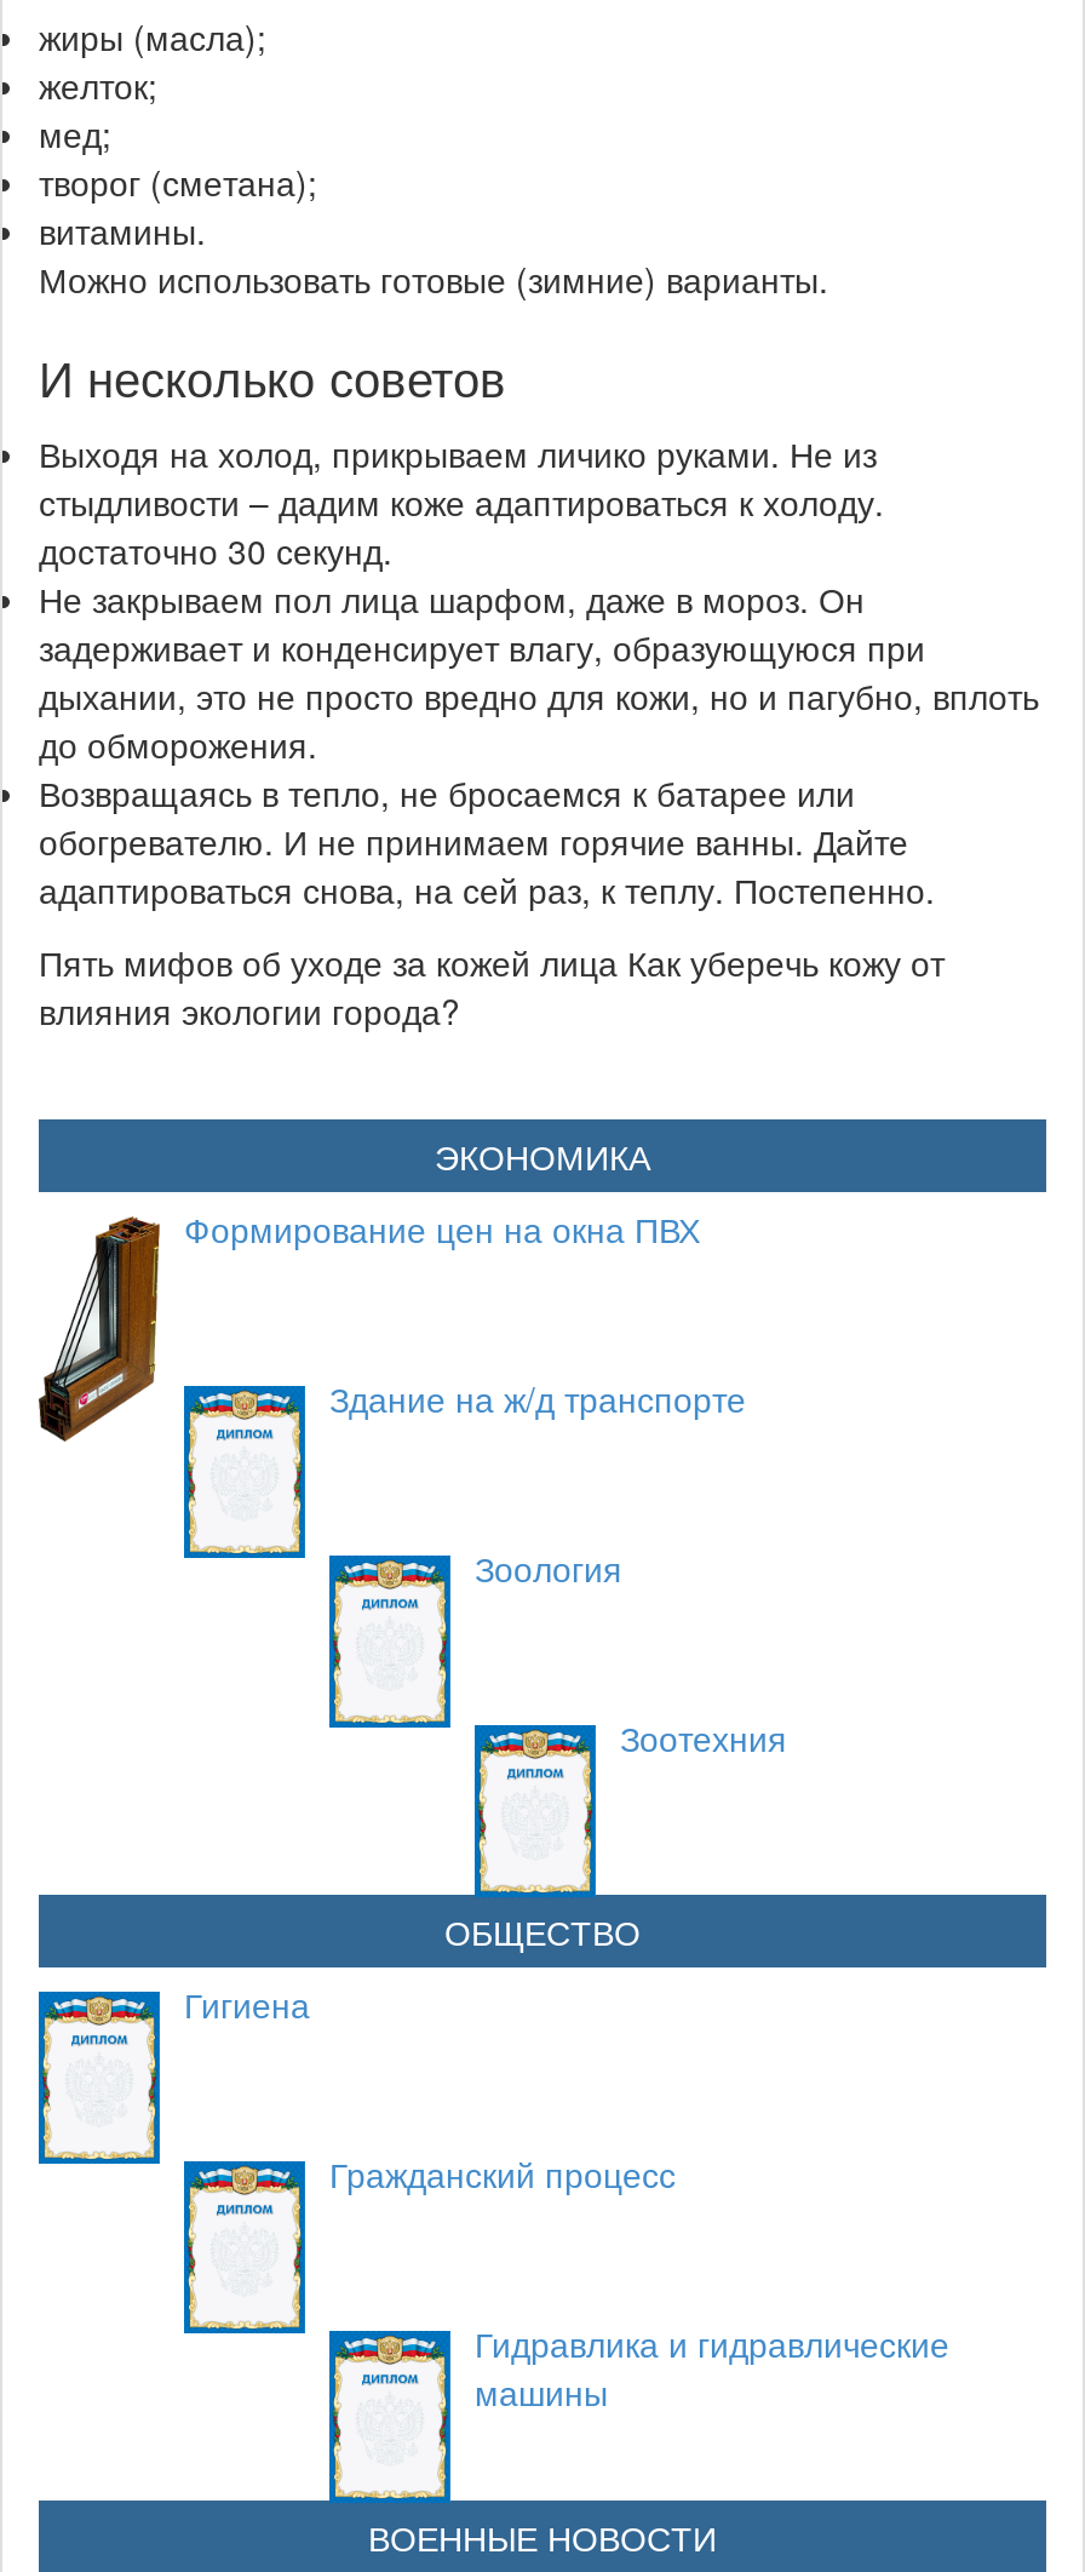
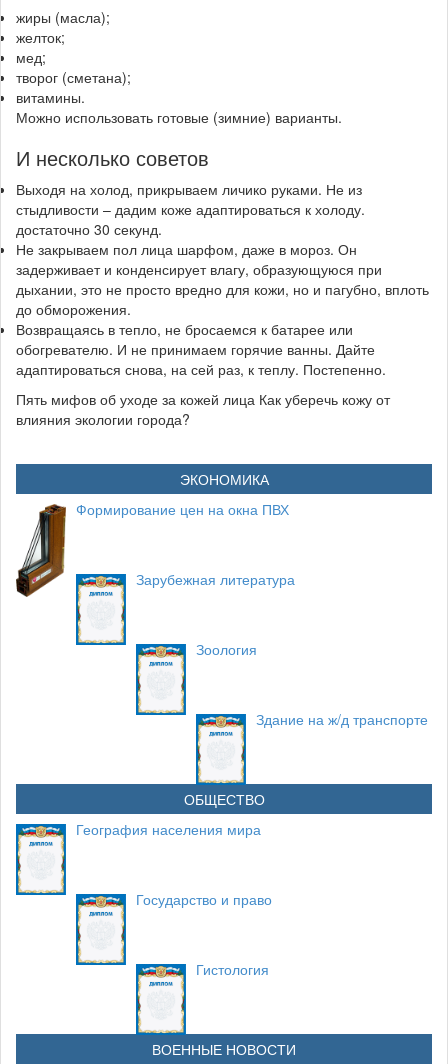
none -> [136,569,295,589] Зарубежная литература
moved [329,1374,746,1422] -> [256,709,428,729]: Здание на ж/д транспорте
[620,1713,787,1762] Зоотехния -> none
[184,1980,310,2028] Гигиена -> [76,819,261,839] География населения мира
[329,2149,676,2198] Гражданский процесс -> [136,889,272,909] Государство и право
[475,2319,949,2416] Гидравлика и гидравлические | машины -> [196,959,269,979] Гистология

